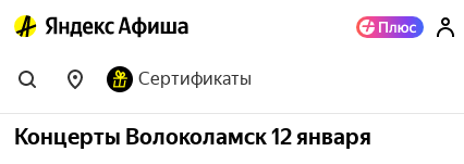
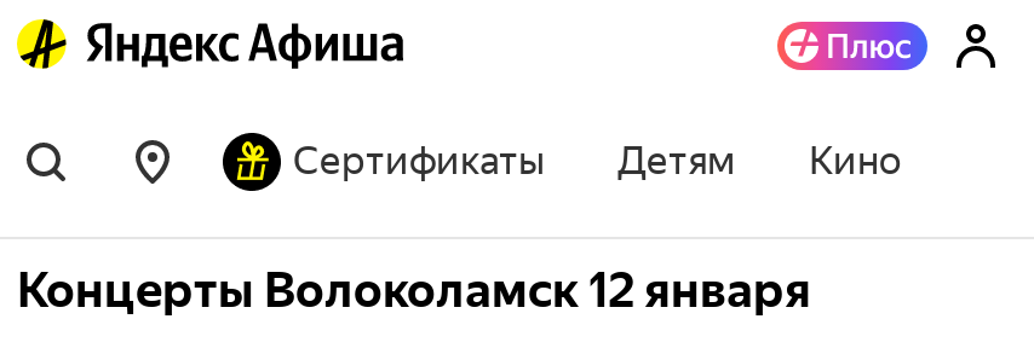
none -> [617,138,901,184] Детям | Кино

